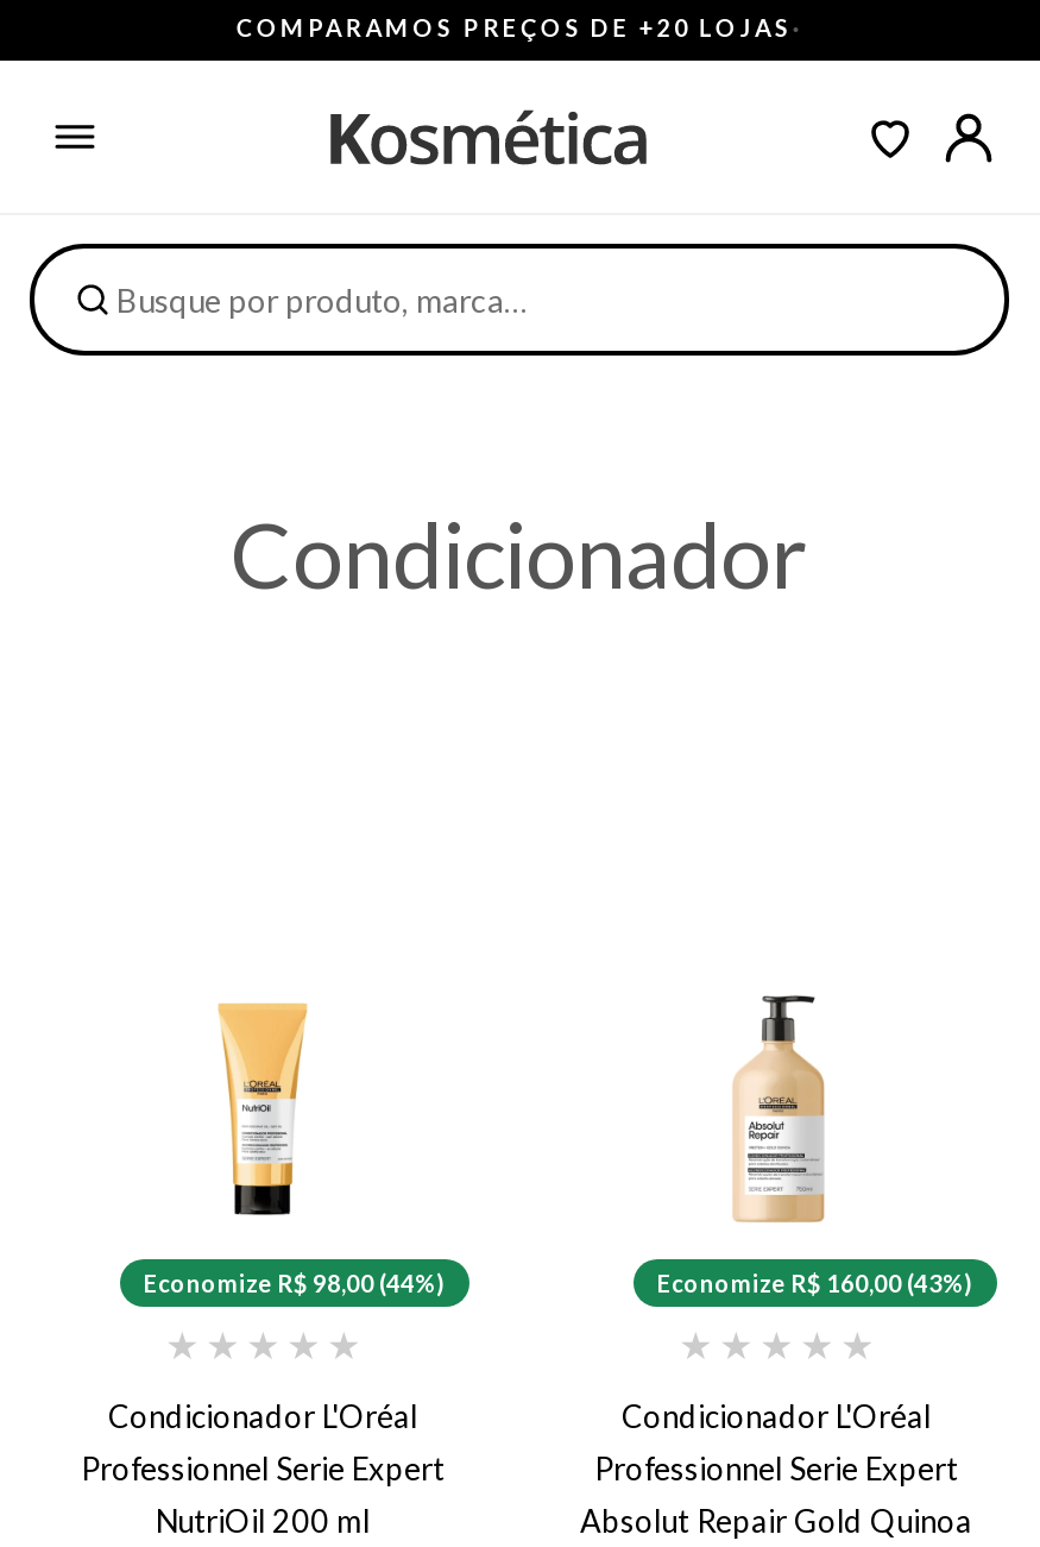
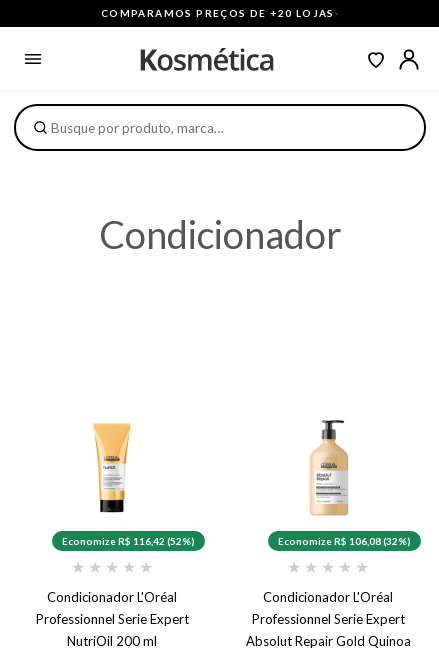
[144,1269,446,1297] Economize R$ 98,00 (44%) -> [62,535,195,547] Economize R$ 116,42 (52%)
[657,1269,973,1297] Economize R$ 160,00 (43%) -> [278,535,411,547] Economize R$ 106,08 (32%)

